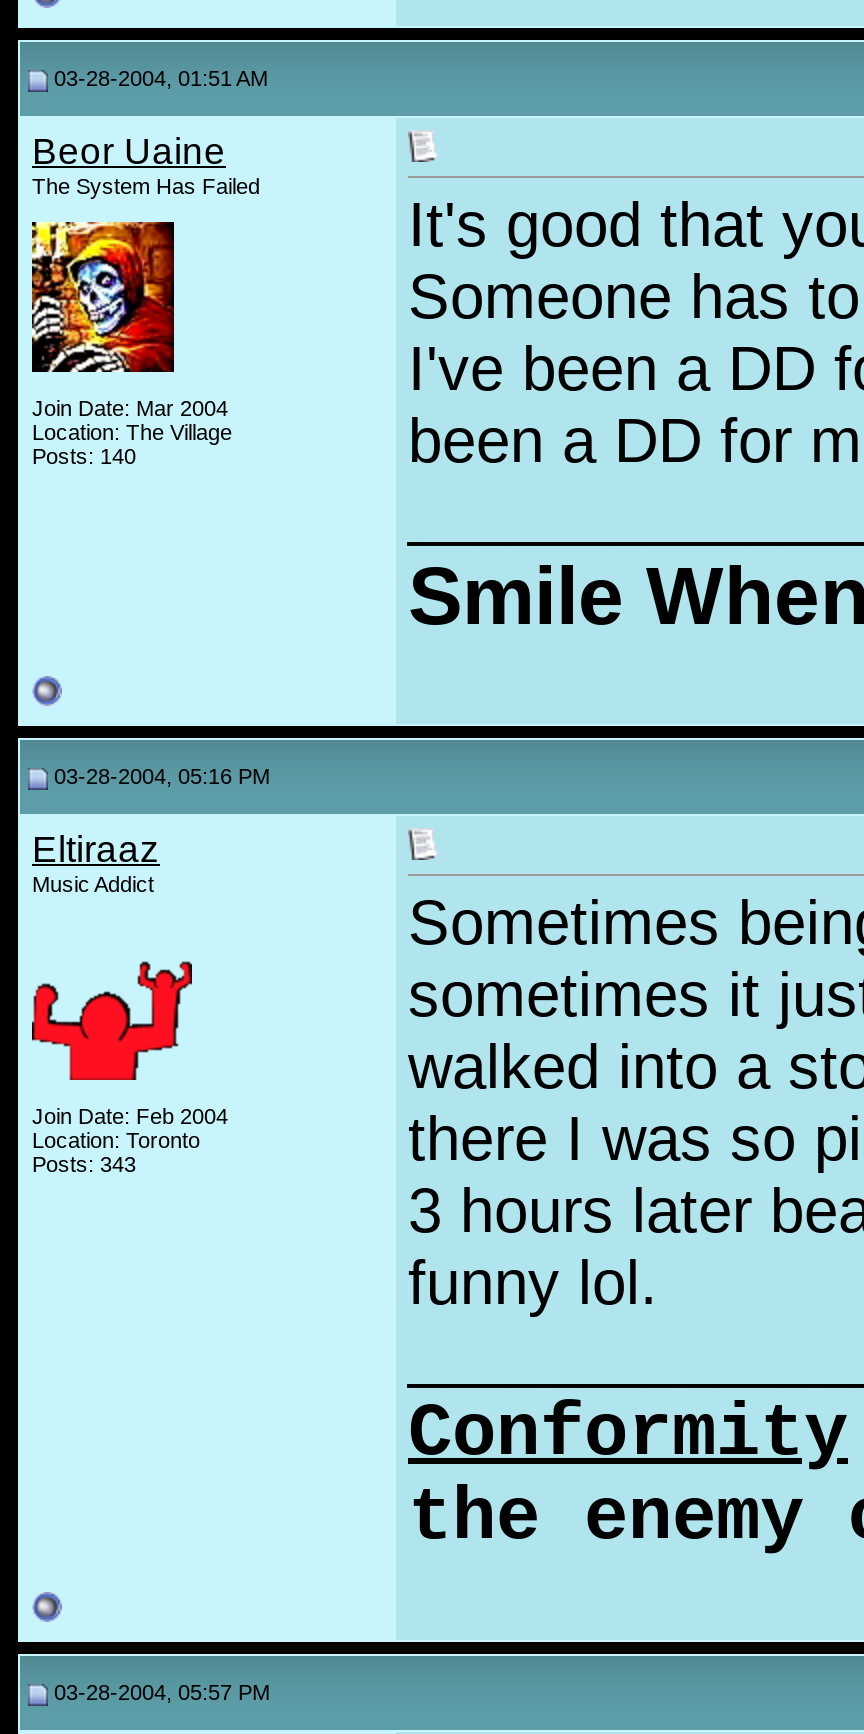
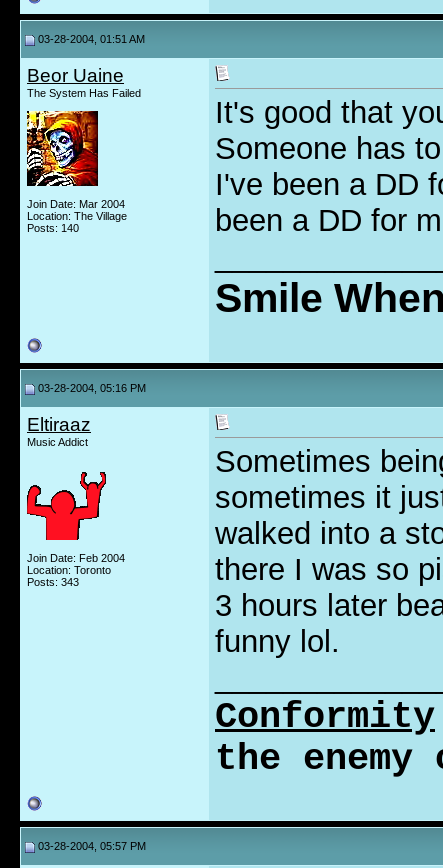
[30,944,194,1054] [image] -> [26,471,107,539] [image]

